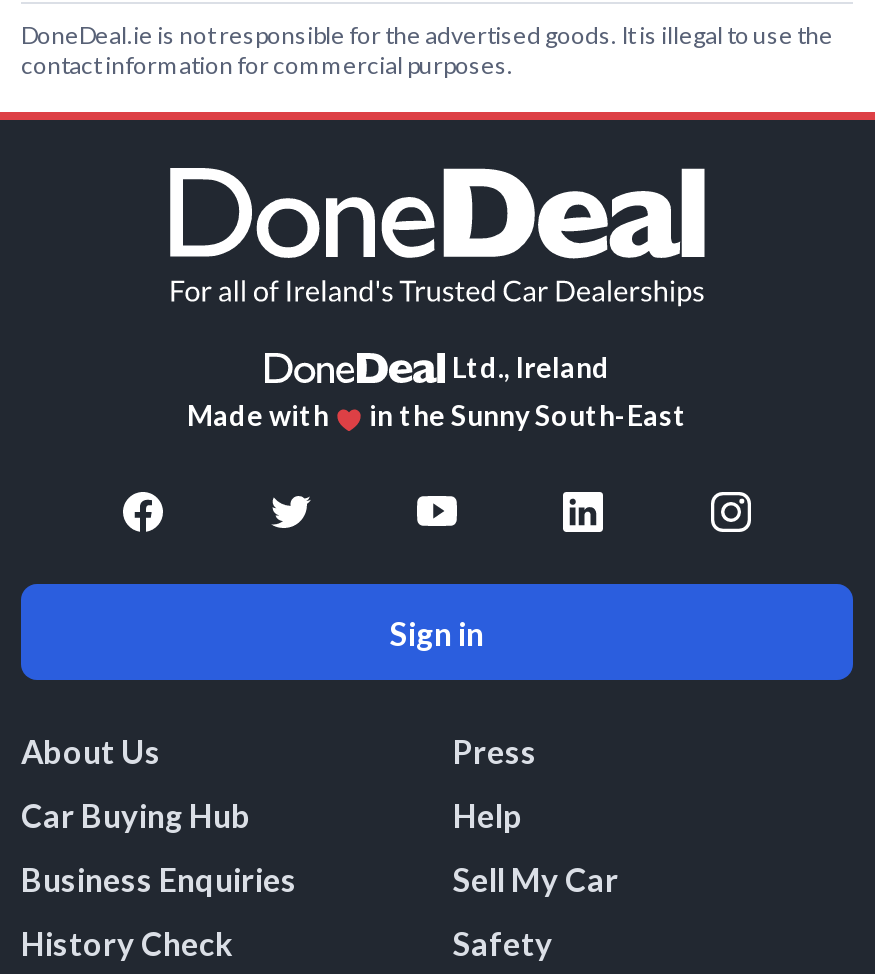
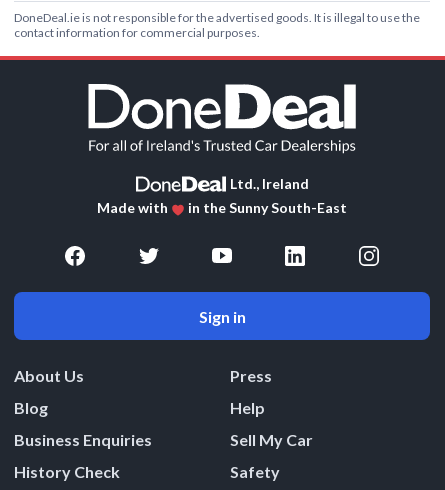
[21,797,251,835] Car Buying Hub -> [14,398,48,417] Blog

